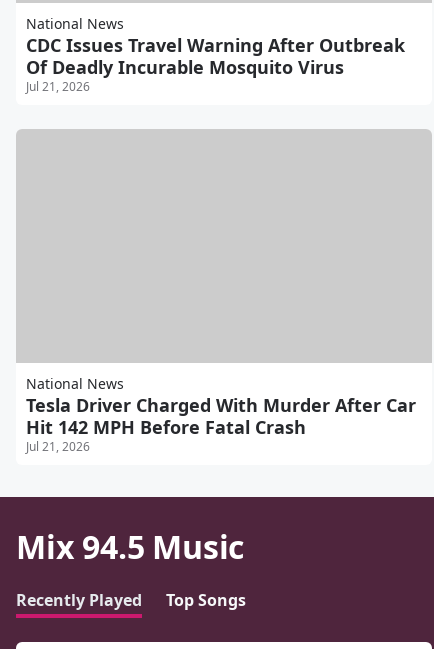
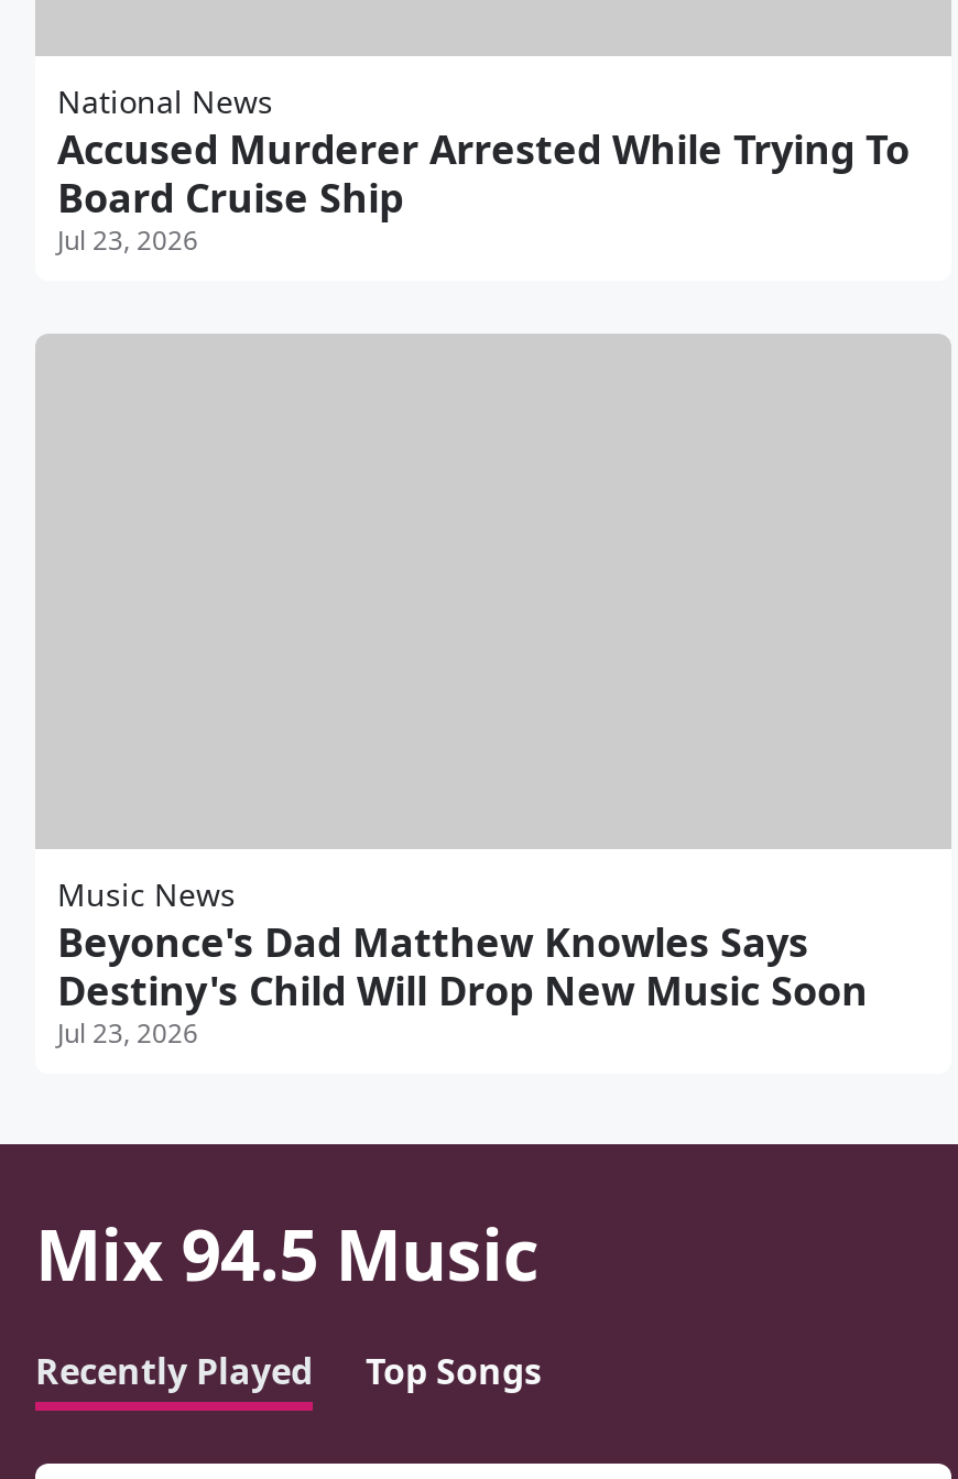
[26,33,405,95] CDC Issues Travel Warning After Outbreak | Of Deadly Incurable Mosquito Virus | Jul 21, 2026 -> [57,122,910,259] Accused Murderer Arrested While Trying To | Board Cruise Ship | Jul 23, 2026
[26,374,416,455] National News | Tesla Driver Charged With Murder After Car | Hit 142 MPH Before Fatal Crash | Jul 21, 2026 -> [57,873,868,1052] Music News | Beyonce's Dad Matthew Knowles Says | Destiny's Child Will Drop New Music Soon | Jul 23, 2026

